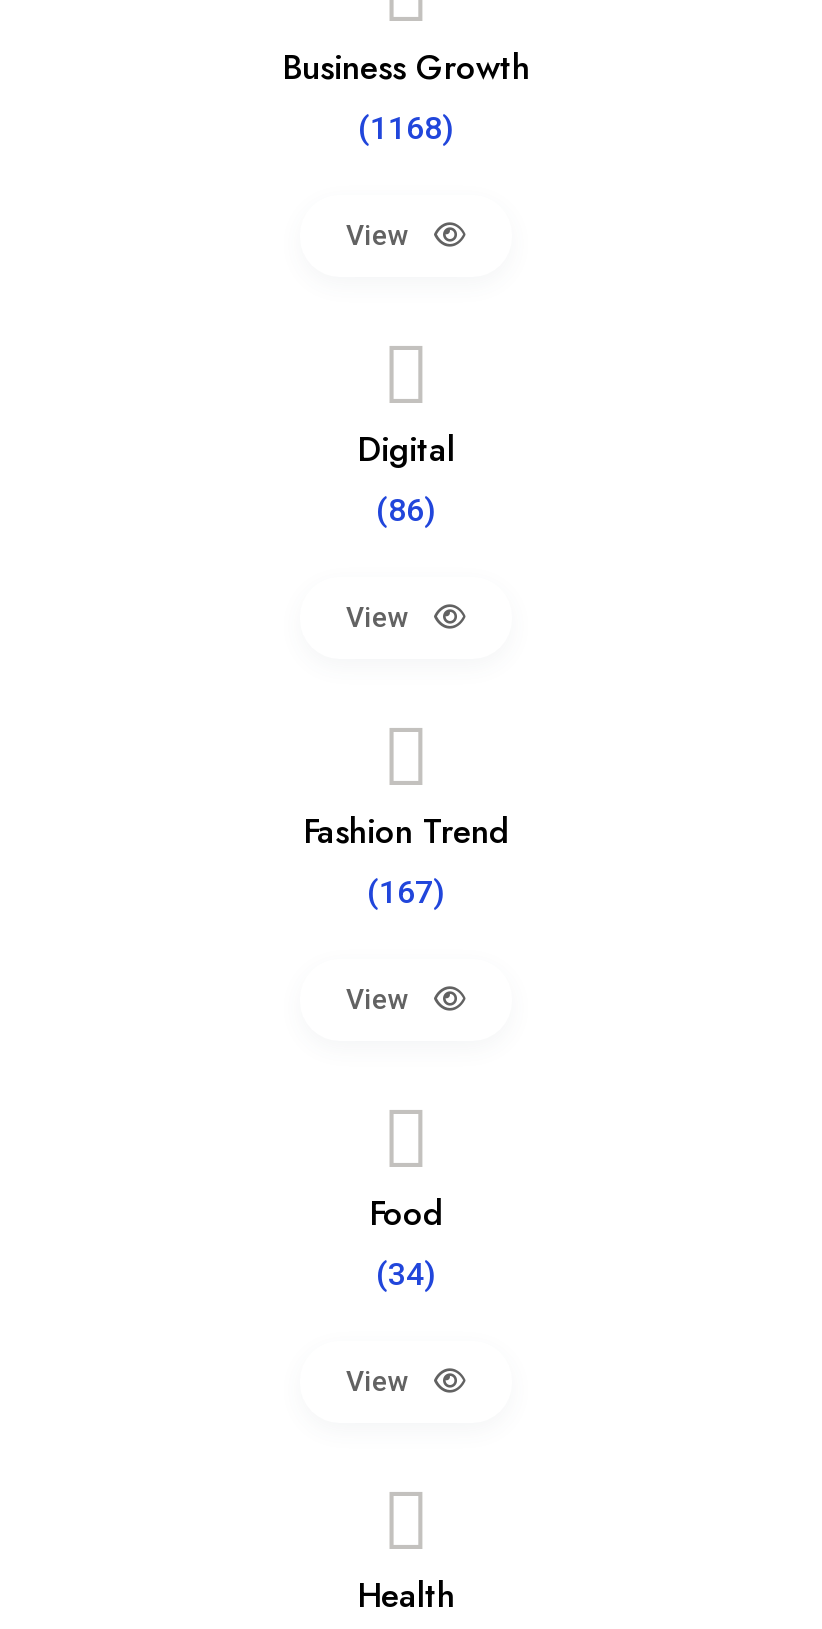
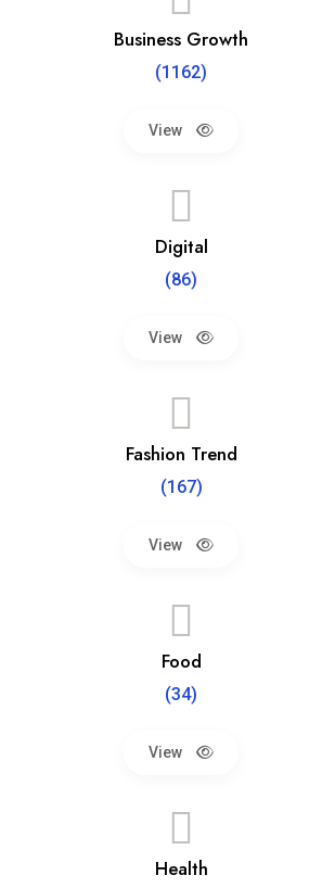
[358,109,454,147] (1168) -> [155,61,207,82] (1162)

